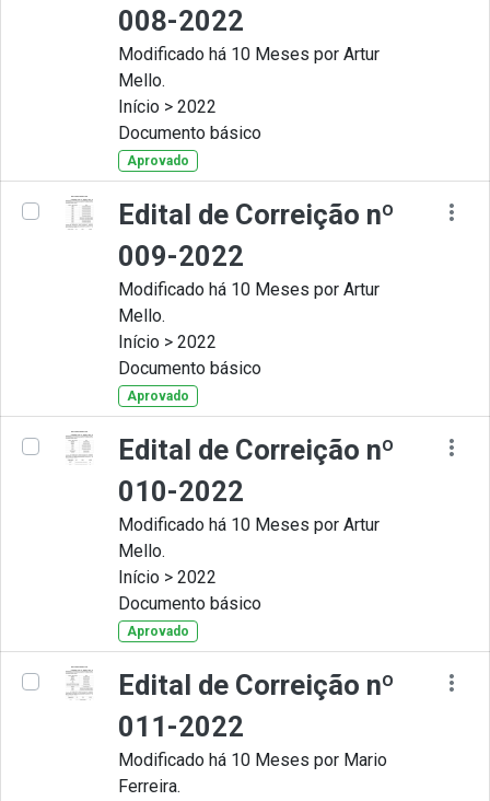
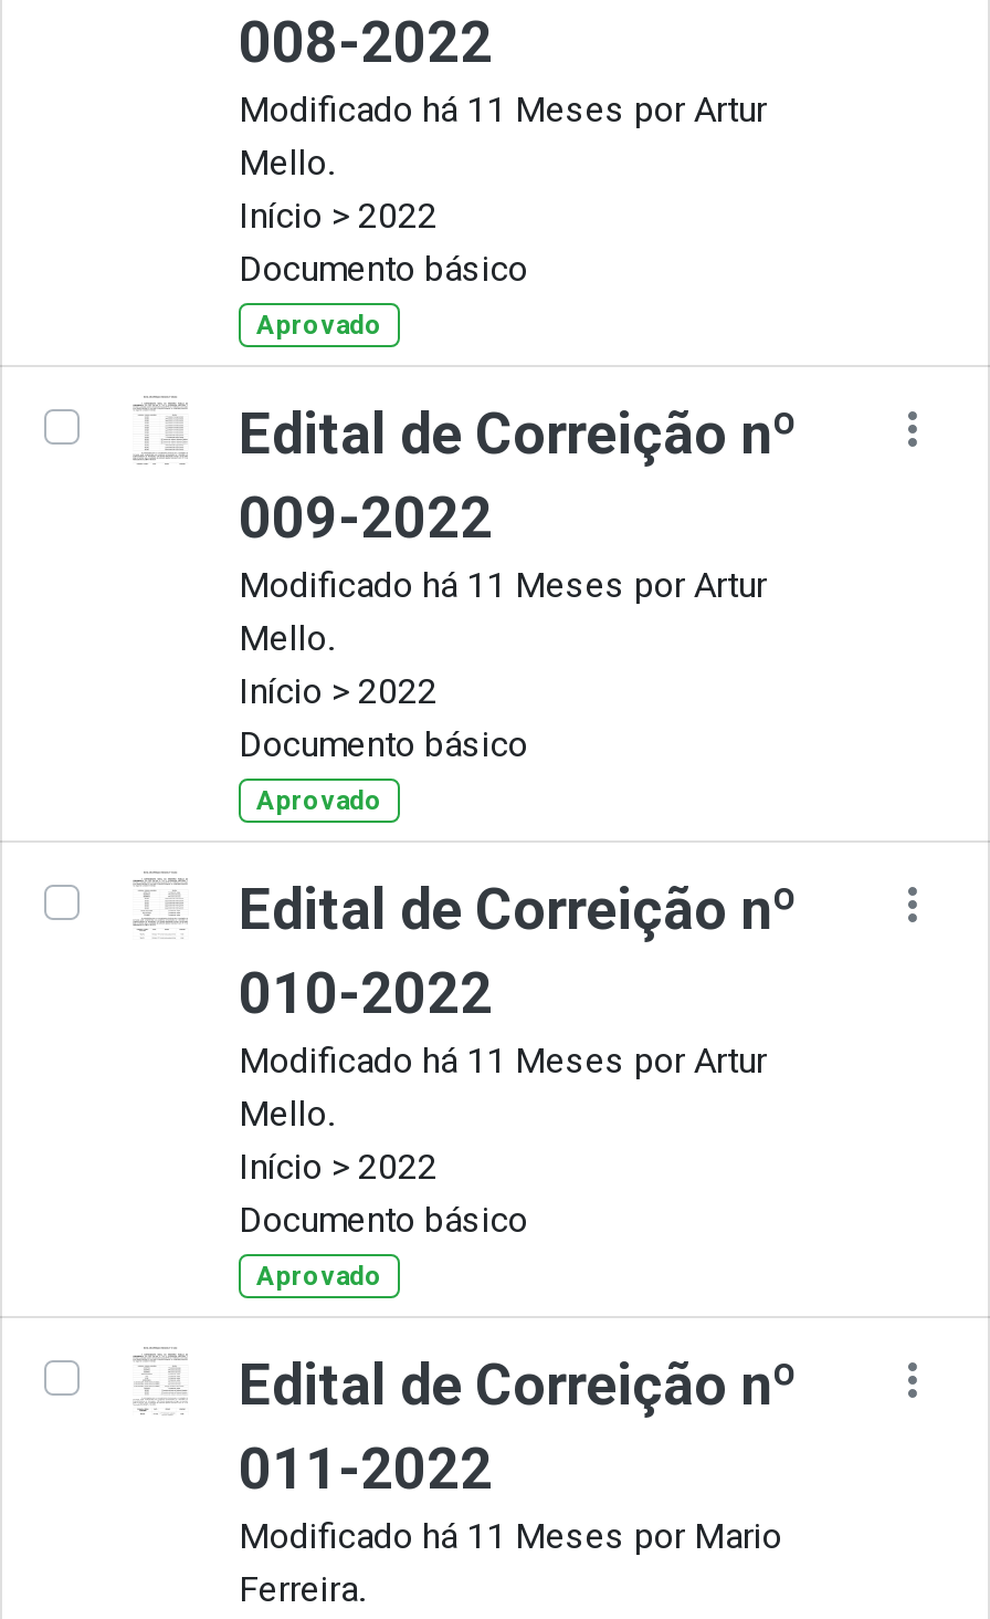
[118,44,380,65] Modificado há 10 Meses por Artur -> [239,88,767,130] Modificado há 11 Meses por Artur
[118,279,380,300] Modificado há 10 Meses por Artur -> [239,564,767,606] Modificado há 11 Meses por Artur
[118,514,380,535] Modificado há 10 Meses por Artur -> [239,1040,767,1082] Modificado há 11 Meses por Artur
[118,750,387,770] Modificado há 10 Meses por Mario -> [239,1515,782,1557] Modificado há 11 Meses por Mario

